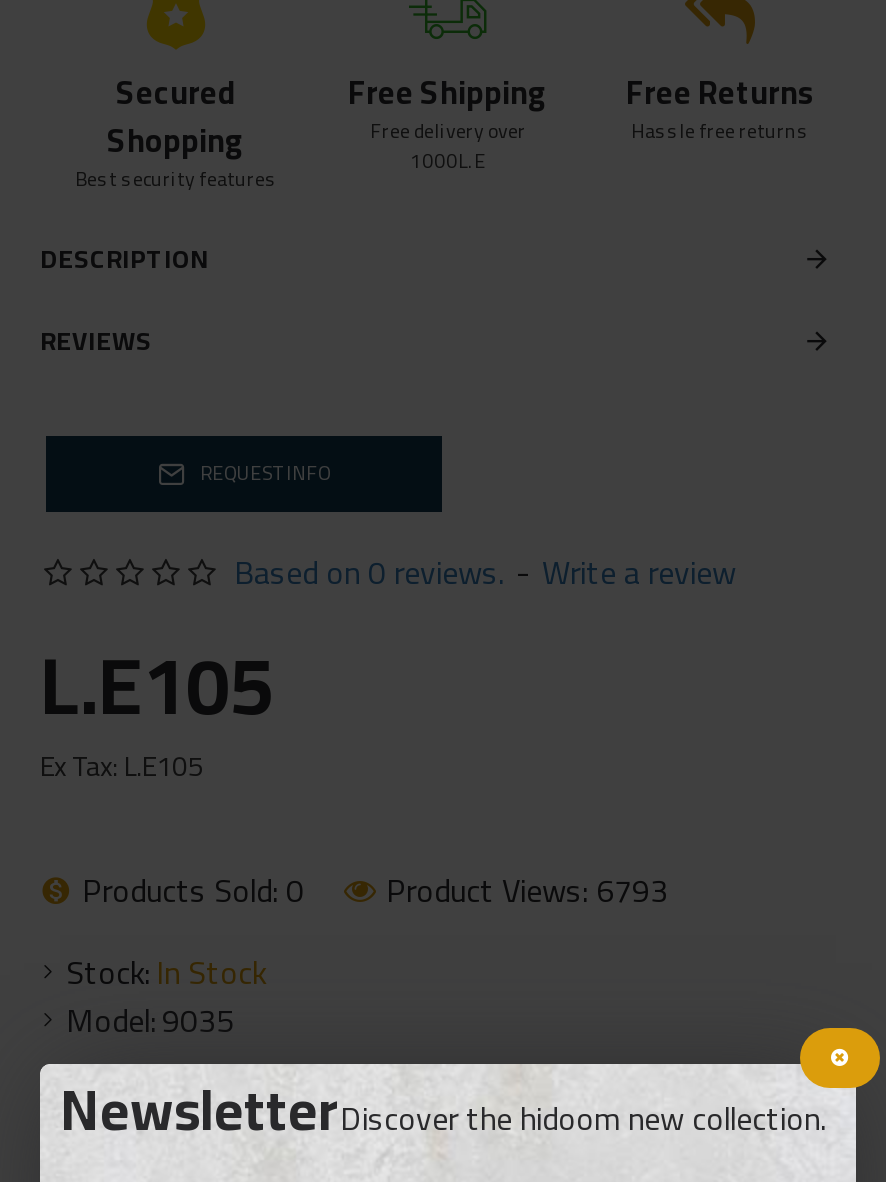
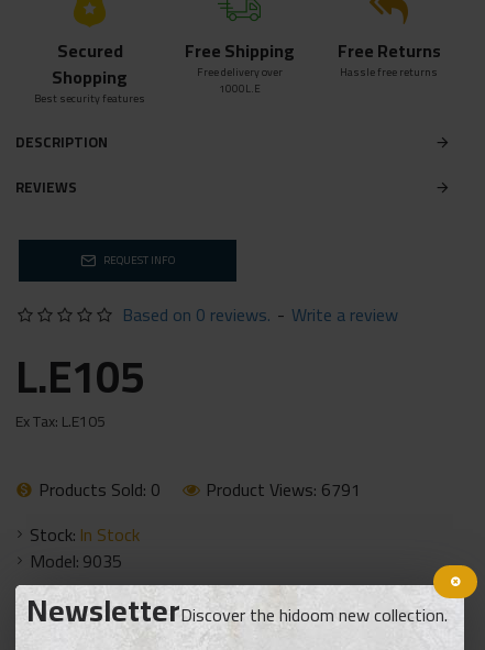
[386,860,668,920] Product Views: 6793 -> [206,473,361,506] Product Views: 6791

